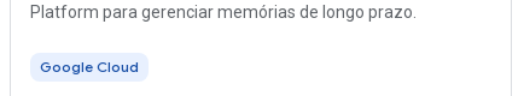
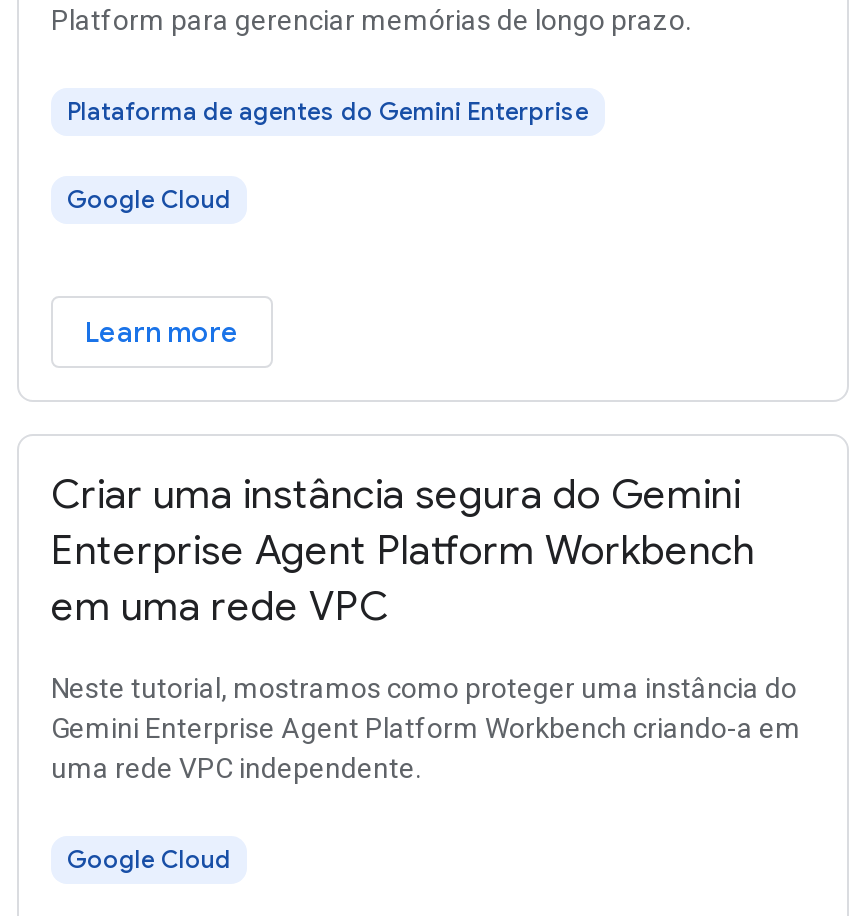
none -> [51,314,801,784] Learn more | Criar uma instância segura do Gemini | Enterprise Agent Platform Workbench | em uma rede VPC | Neste tutorial, mostramos como proteger uma instância do | Gemini Enterprise Agent Platform Workbench criando-a em | uma rede VPC independente.
none -> [67,96,589,214] Plataforma de agentes do Gemini Enterprise | Google Cloud

